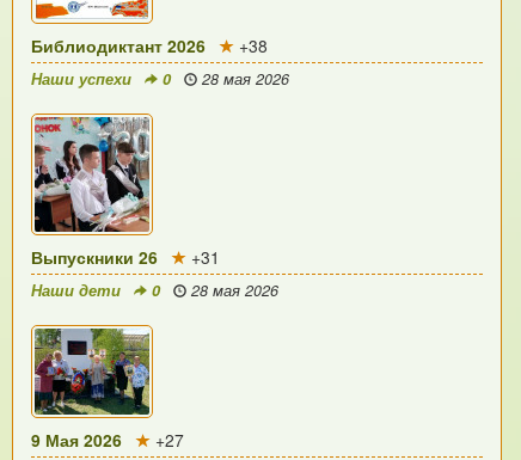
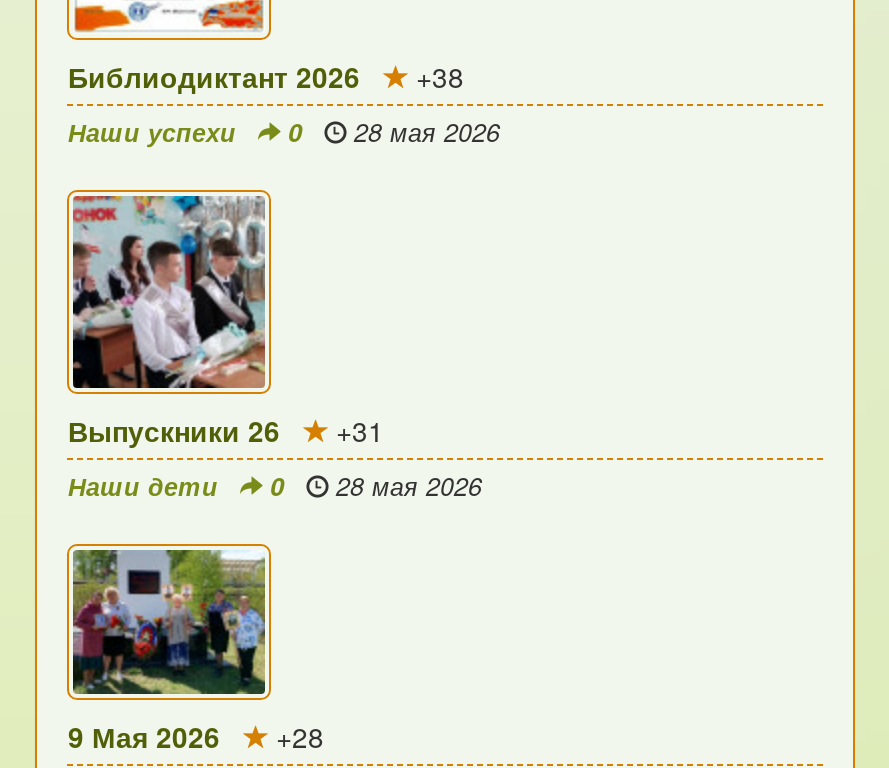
[32,428,185,452] 9 Мая 2026 +27 -> [68,717,324,757] 9 Мая 2026 +28

